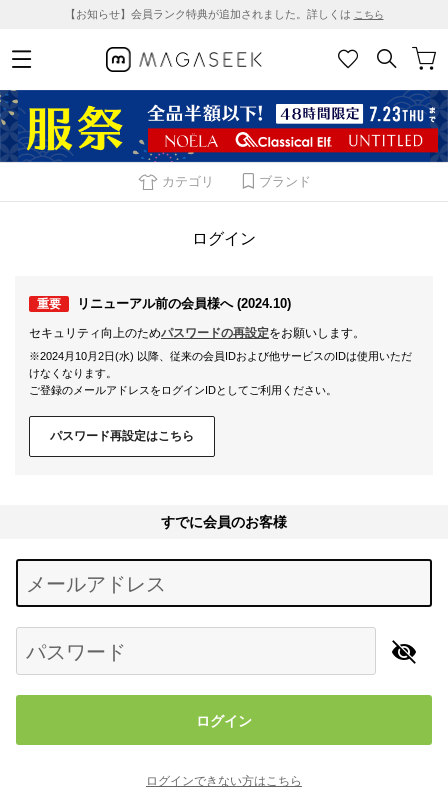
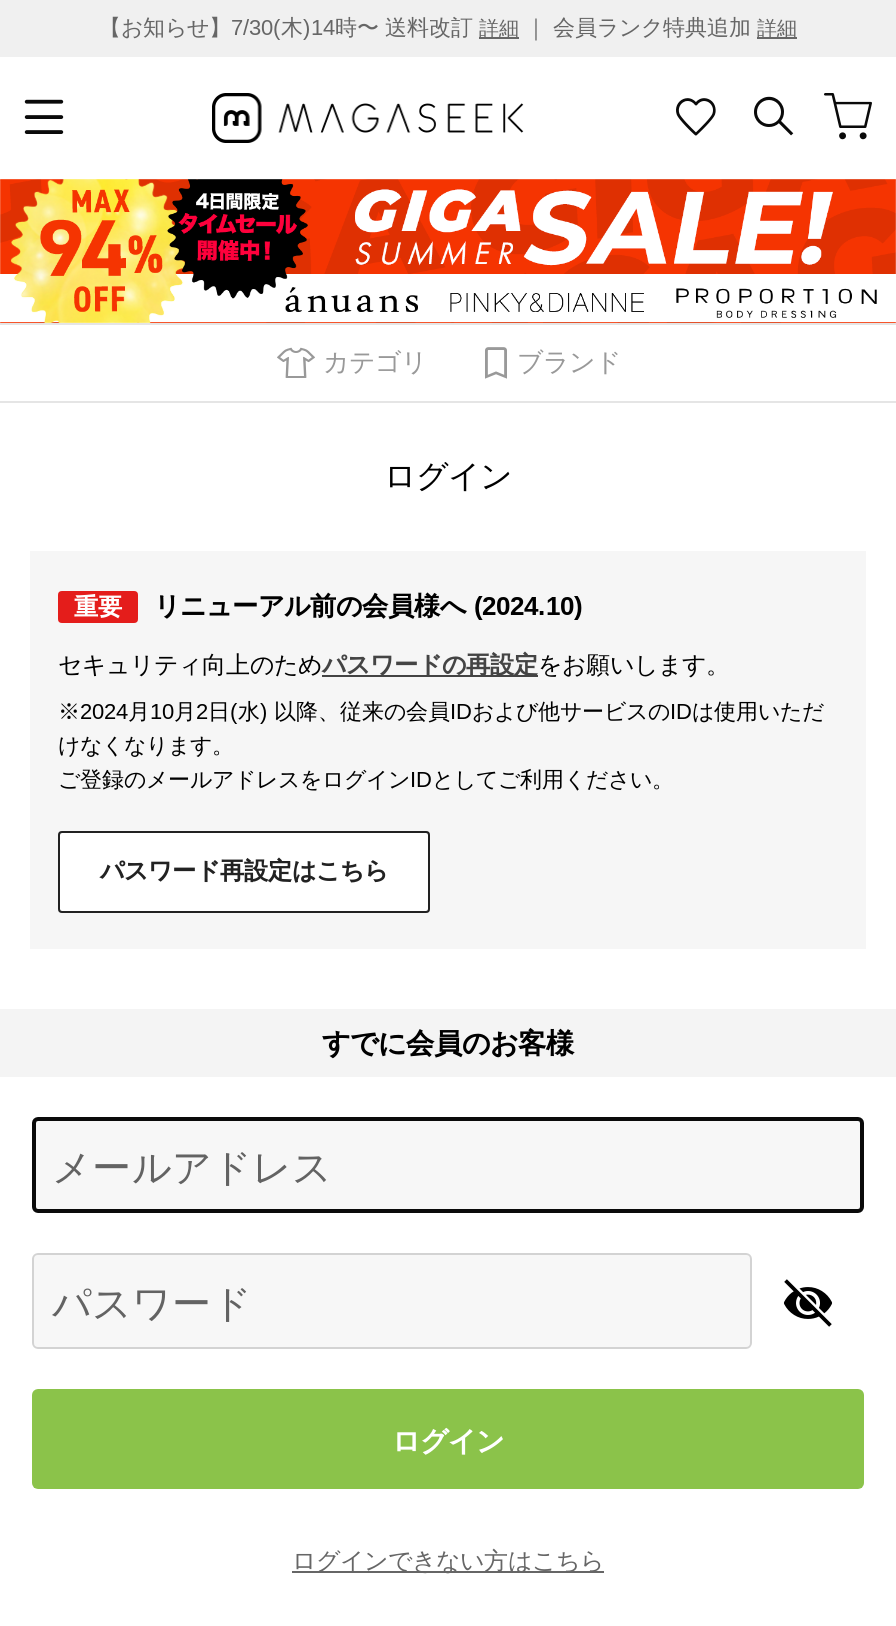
[64,8,383,20] 【お知らせ】会員ランク特典が追加されました。詳しくはこちら -> [99,15,797,39] 【お知らせ】7/30(木)14時〜 送料改訂詳細｜ 会員ランク特典追加詳細
[3,89,445,163] [image] -> [6,177,890,325] [image]

